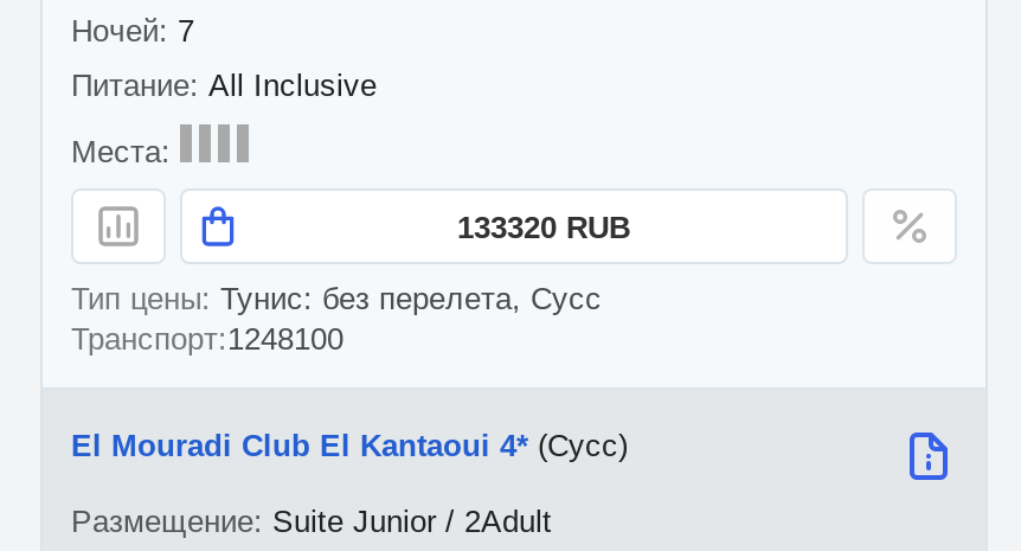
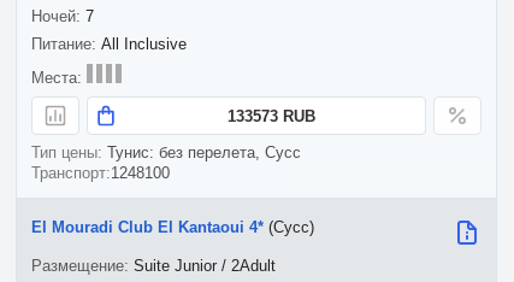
[457,209,630,244] 133320 RUB -> [228,107,315,125] 133573 RUB

